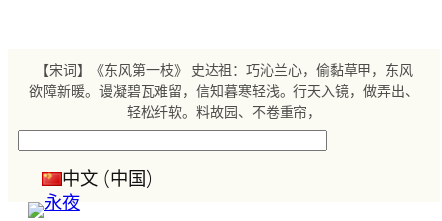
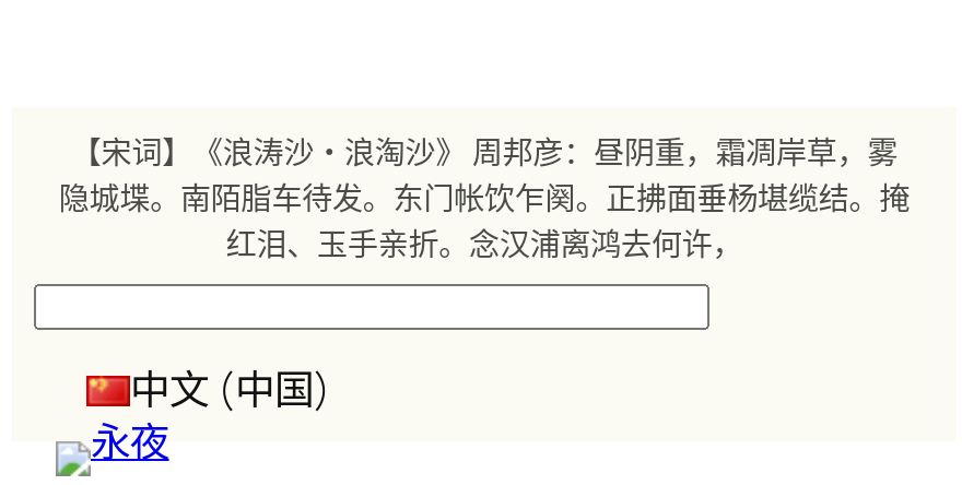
[29,60,419,121] 【宋词】《东风第一枝》 史达祖：巧沁兰心，偷黏草甲，东风 | 欲障新暖。谩凝碧瓦难留，信知暮寒轻浅。行天入镜，做弄出、 | 轻松纤软。料故园、不卷重帘， -> [59,132,910,265] 【宋词】《浪涛沙・浪淘沙》 周邦彦：昼阴重，霜凋岸草，雾 | 隐城堞。南陌脂车待发。东门帐饮乍阕。正拂面垂杨堪缆结。掩 | 红泪、玉手亲折。念汉浦离鸿去何许，

